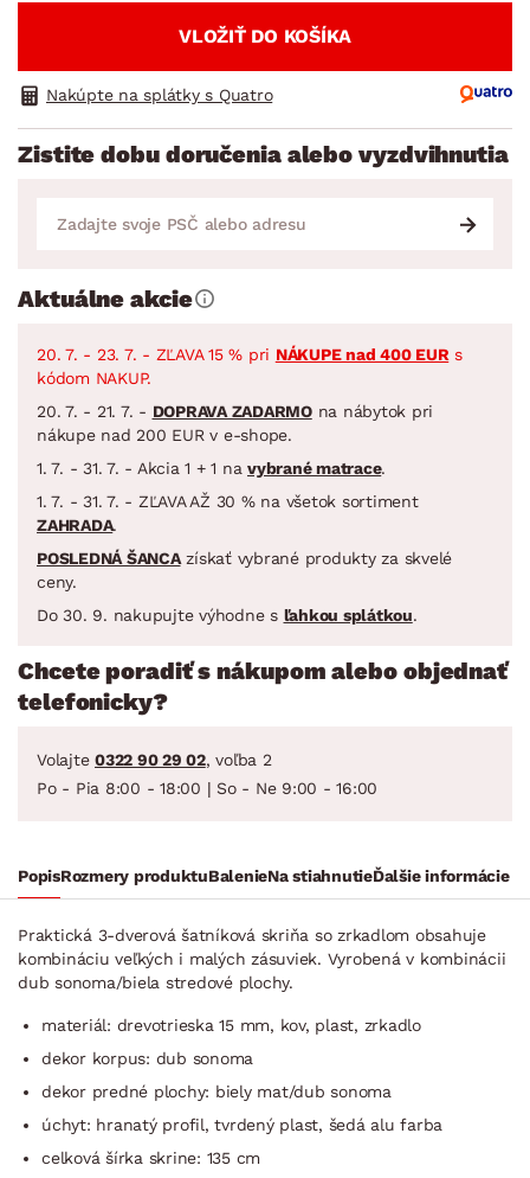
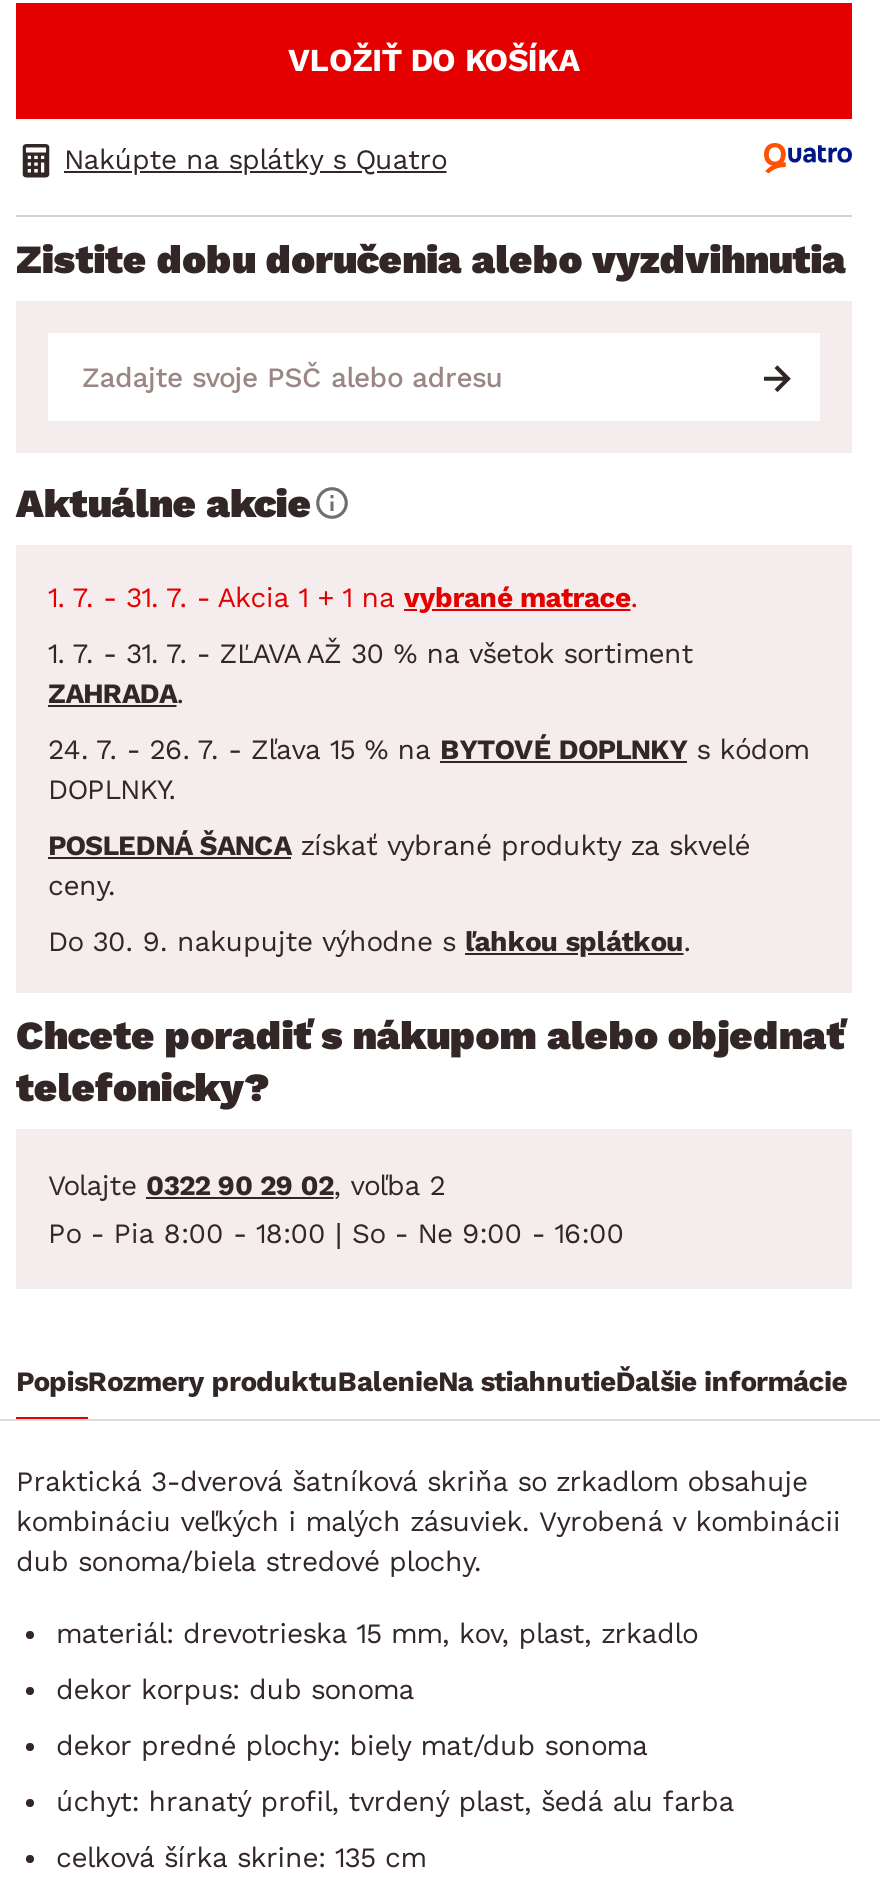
[37,344,462,444] 20. 7. - 23. 7. - ZĽAVA 15 % pri NÁKUPE nad 400 EUR s | kódom NAKUP. | 20. 7. - 21. 7. - DOPRAVA ZADARMO na nábytok pri | nákupe nad 200 EUR v e-shope. -> none
moved [37,458,418,534] -> [48,580,693,708]: 1. 7. - 31. 7. - Akcia 1 + 1 na vybrané matrace. | 1. 7. - 31. 7. - ZĽAVA AŽ 30 % na všetok sortiment | ZAHRADA.
none -> [48,732,809,804] 24. 7. - 26. 7. - Zľava 15 % na BYTOVÉ DOPLNKY s kódom | DOPLNKY.

